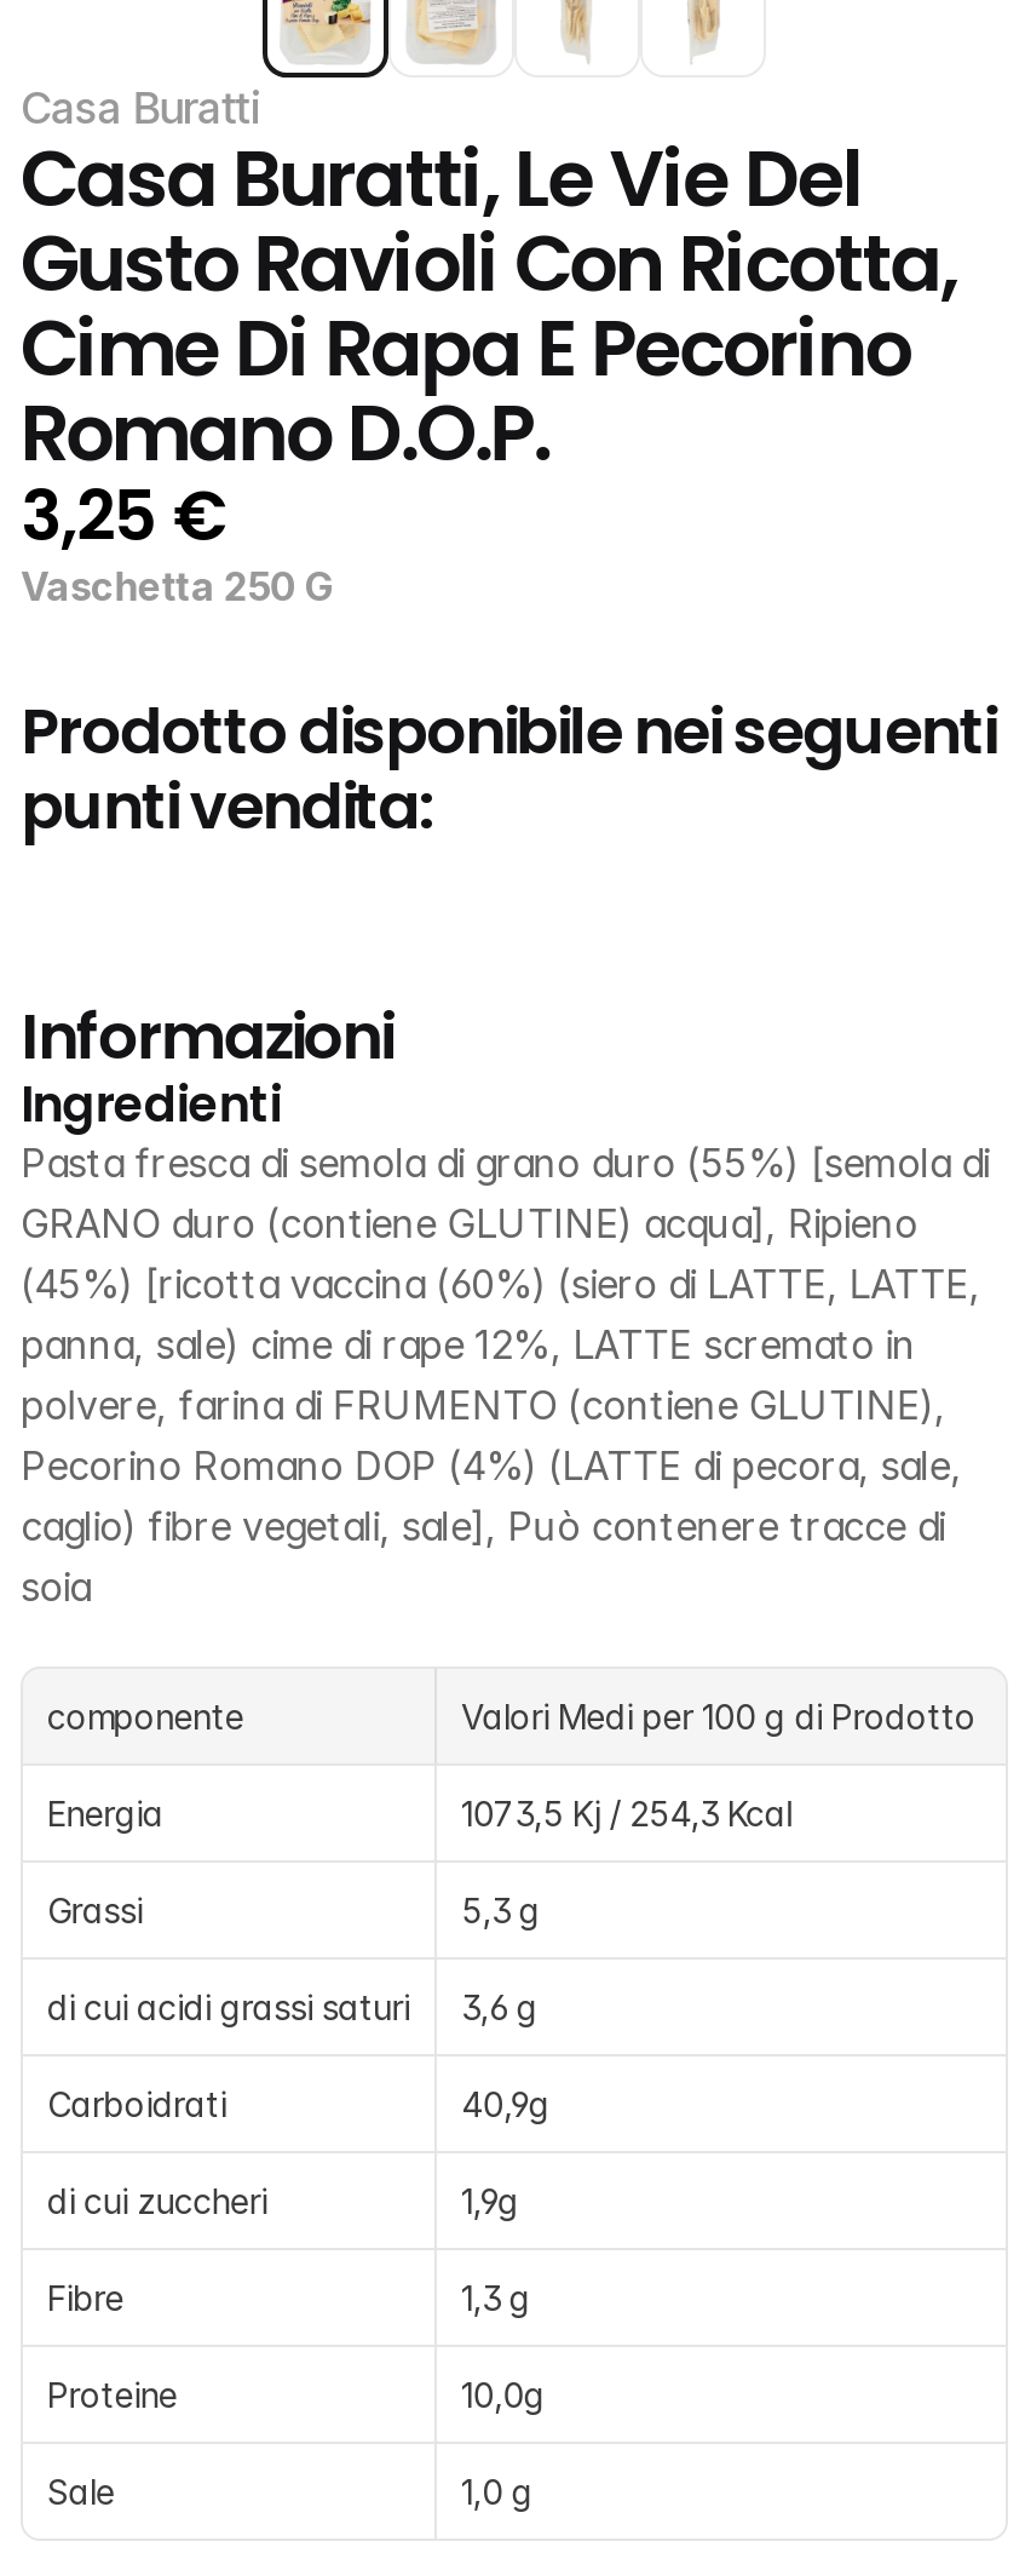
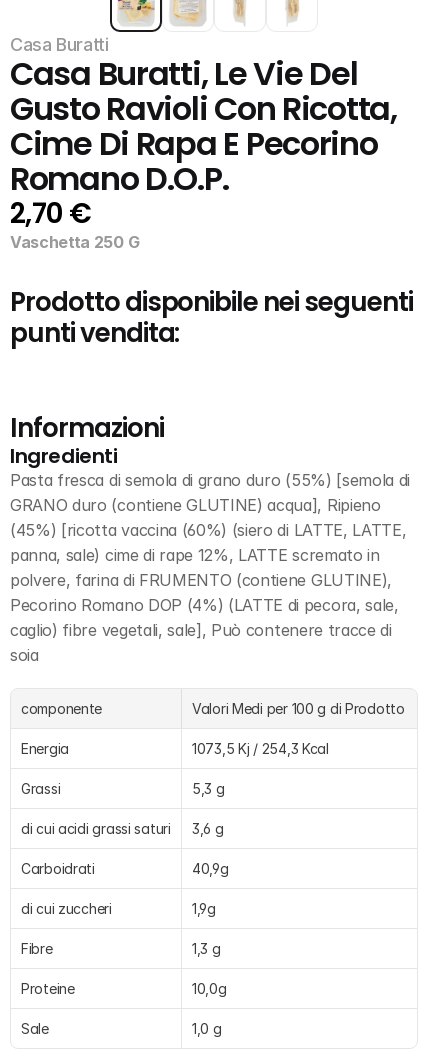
[21,470,228,564] 3,25 € -> [10,194,92,233] 2,70 €

